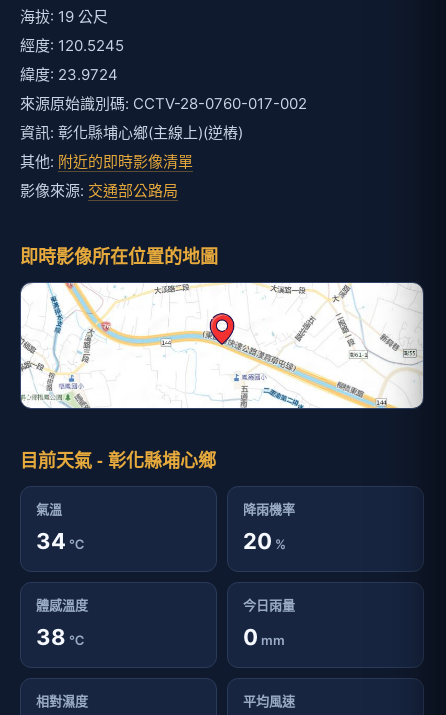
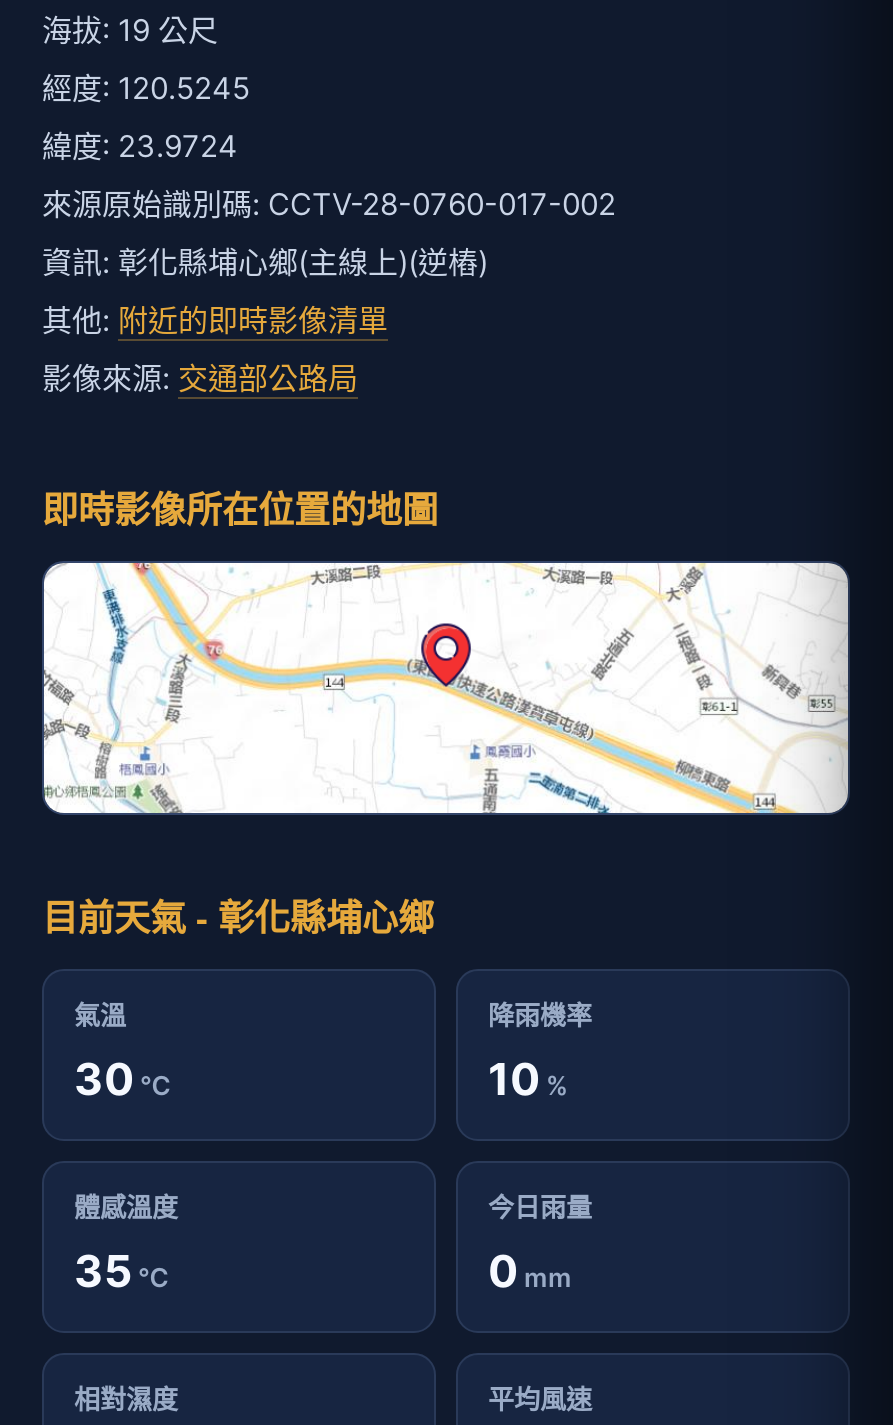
[36,528,84,554] 34 ℃ -> [74,1053,170,1105] 30 ℃
[243,528,286,554] 20% -> [488,1053,568,1105] 10%
[36,624,84,650] 38 ℃ -> [74,1245,168,1297] 35 ℃

